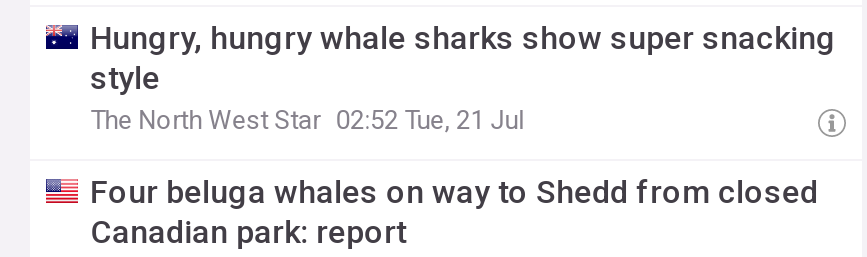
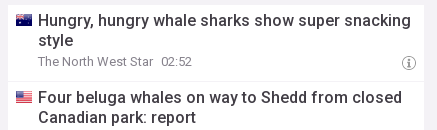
[90,105,524,135] The North West Star 02:52 Tue, 21 Jul -> [38,54,192,69] The North West Star 02:52

